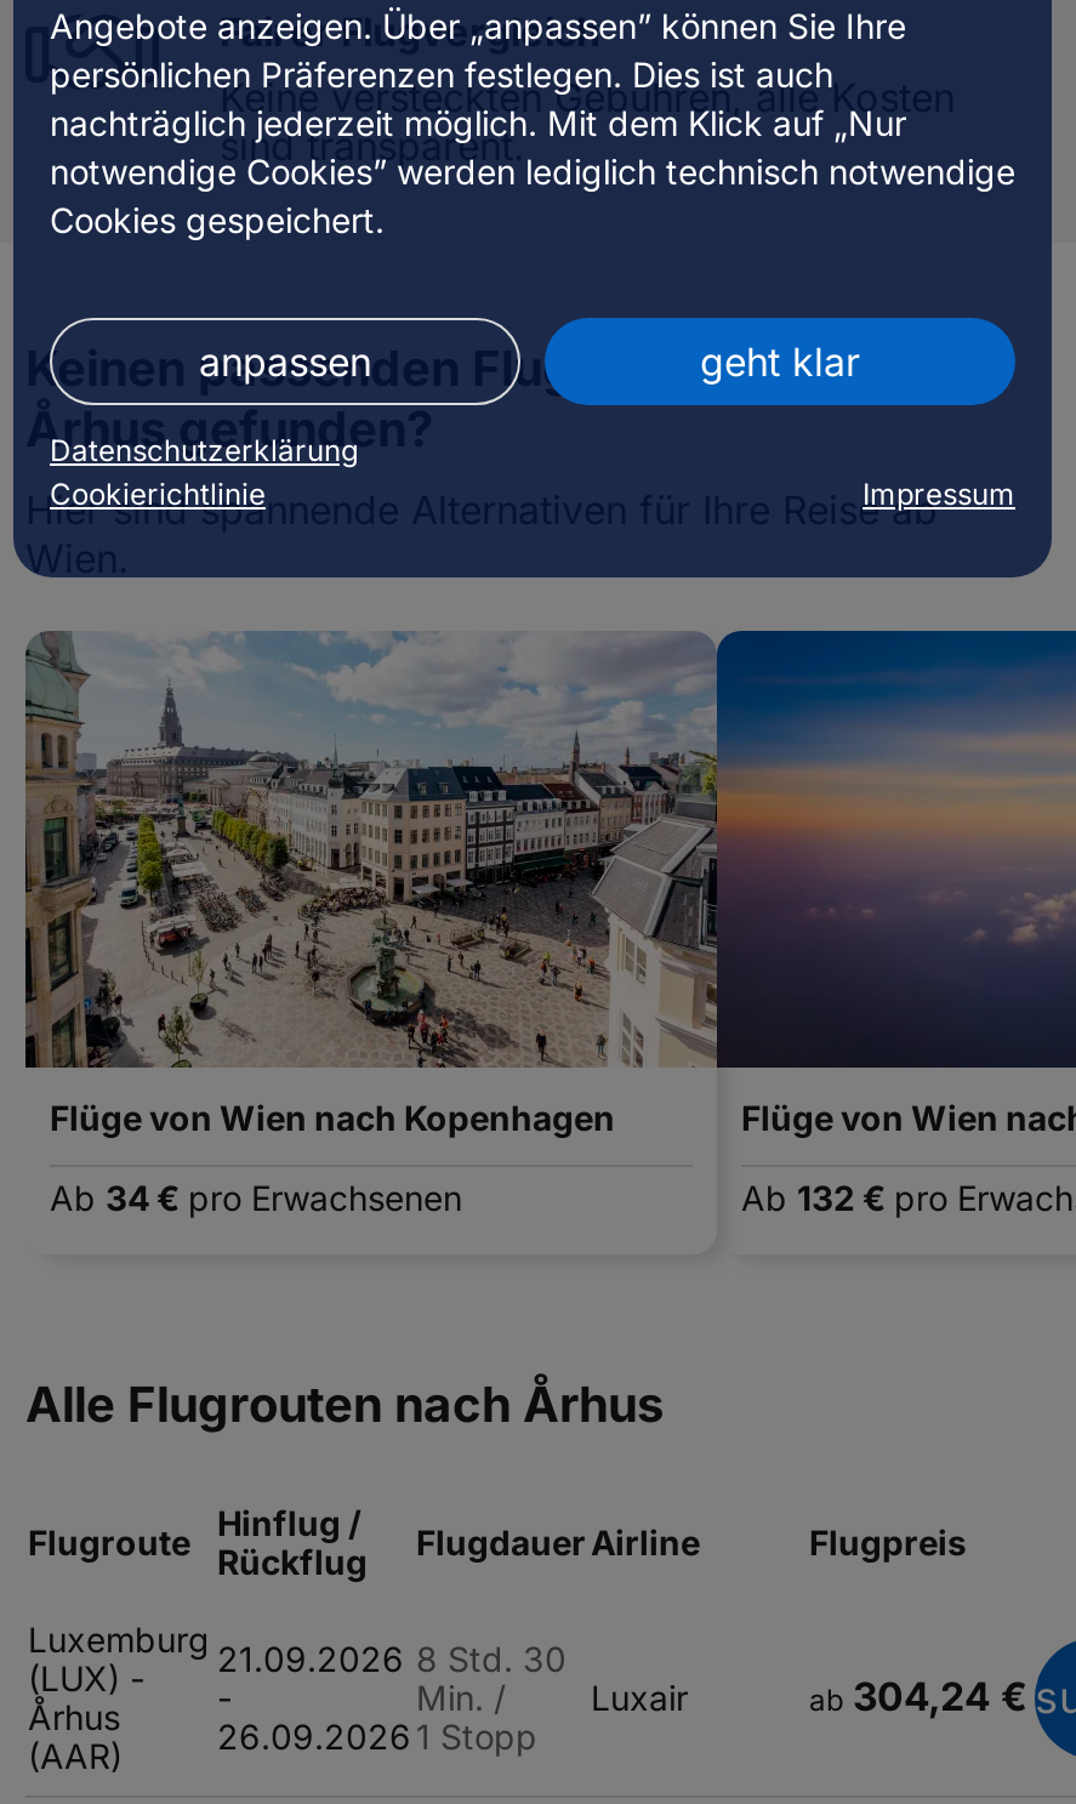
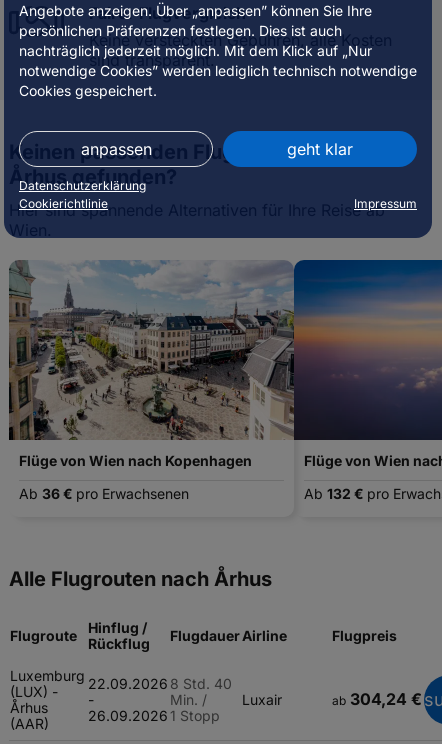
[50,1177,462,1218] Ab 34 €pro Erwachsenen -> [19,485,189,502] Ab 36 €pro Erwachsenen
[217,1638,404,1679] 21.09.2026 -> [88,675,168,692] 22.09.2026
[416,1638,567,1679] 8 Std. 30 -> [170,675,232,692] 8 Std. 40

